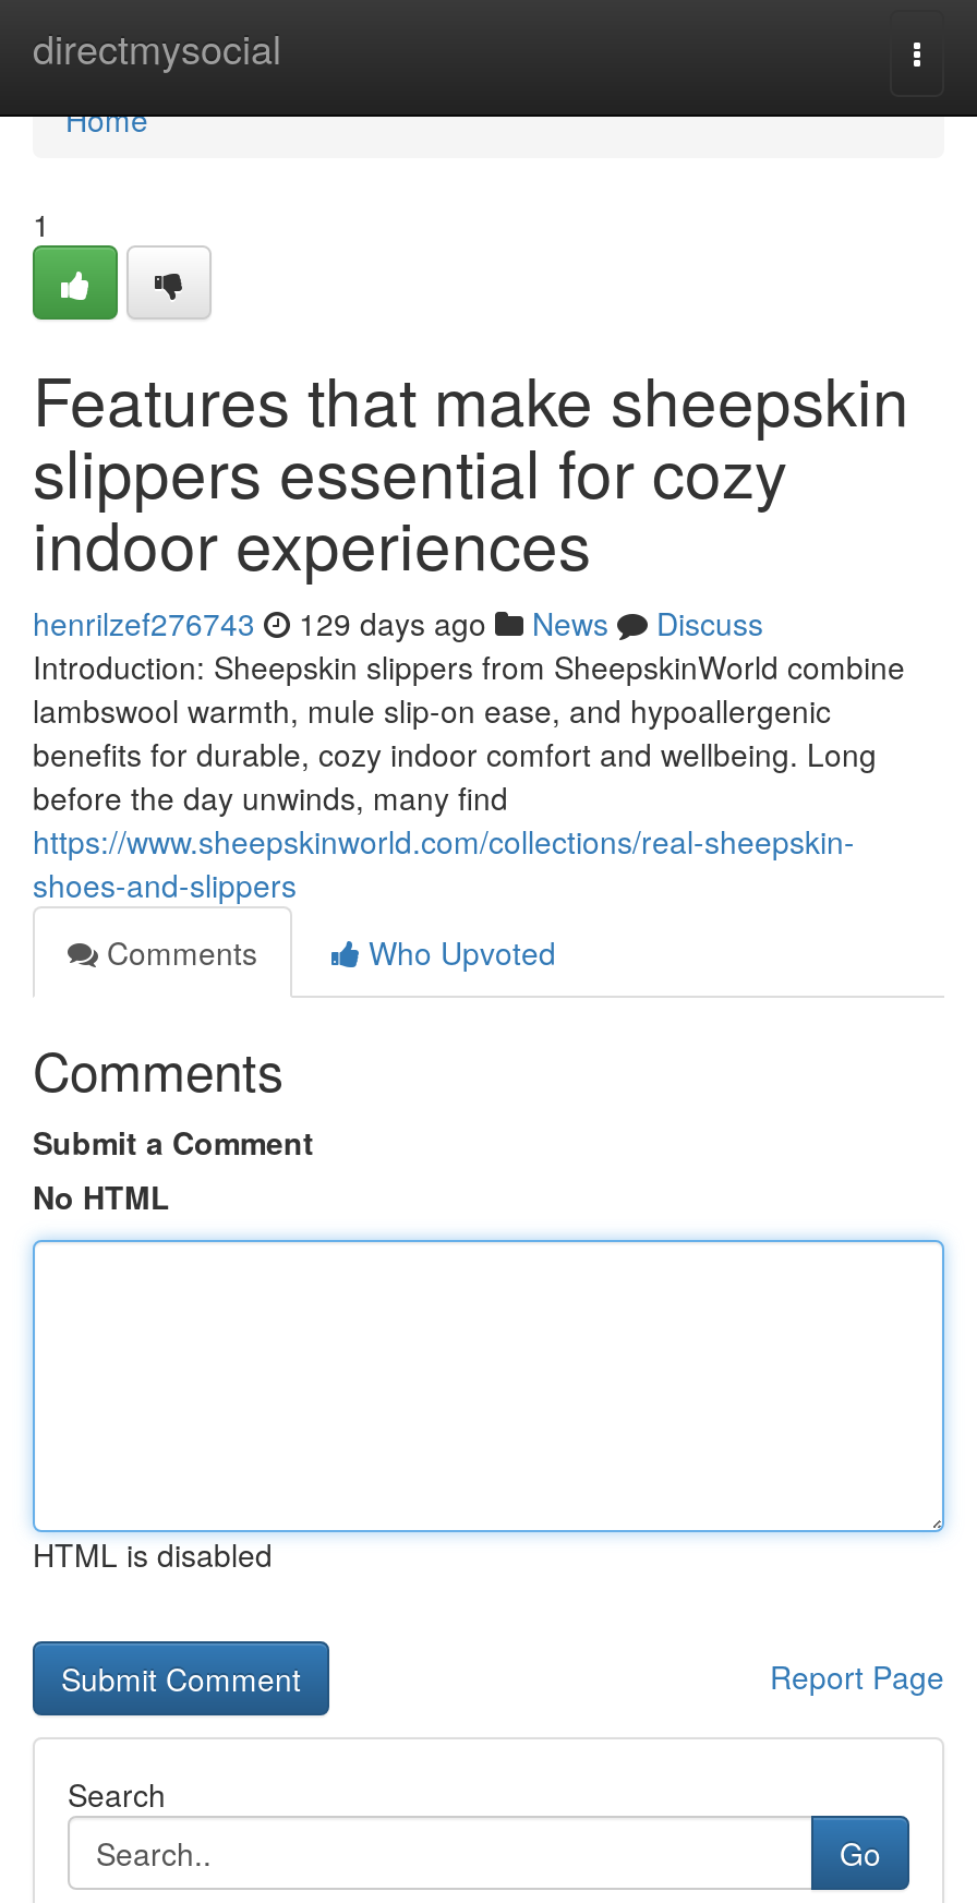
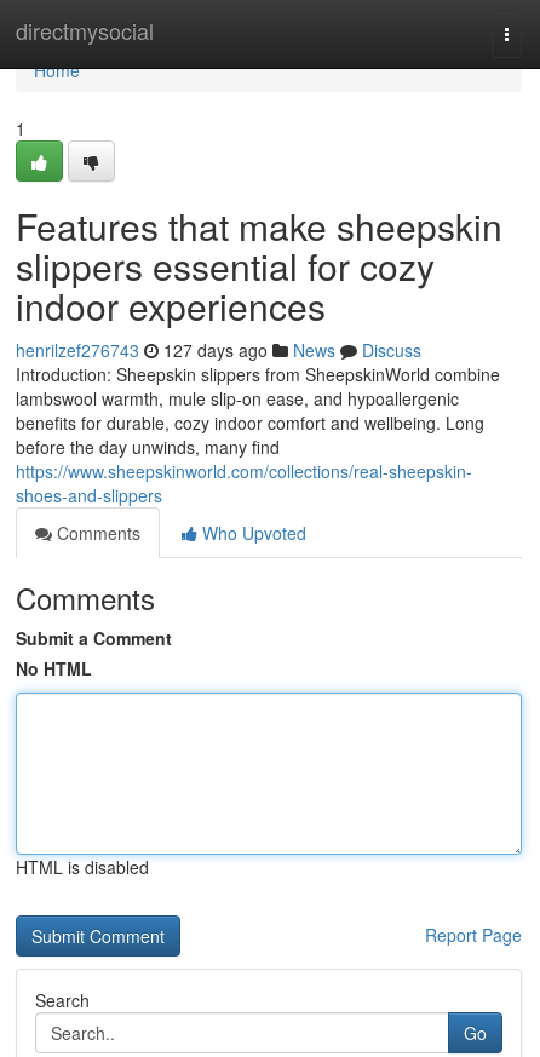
[33,601,763,645] henrilzef276743 129 days ago News Discuss -> [16,338,421,362] henrilzef276743 127 days ago News Discuss

